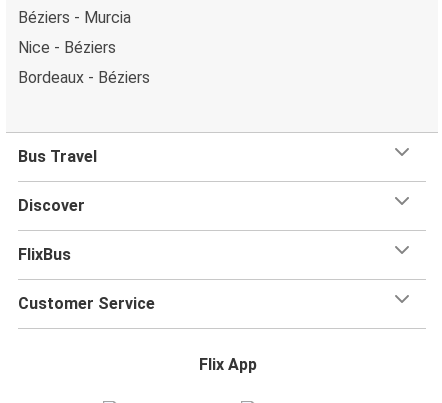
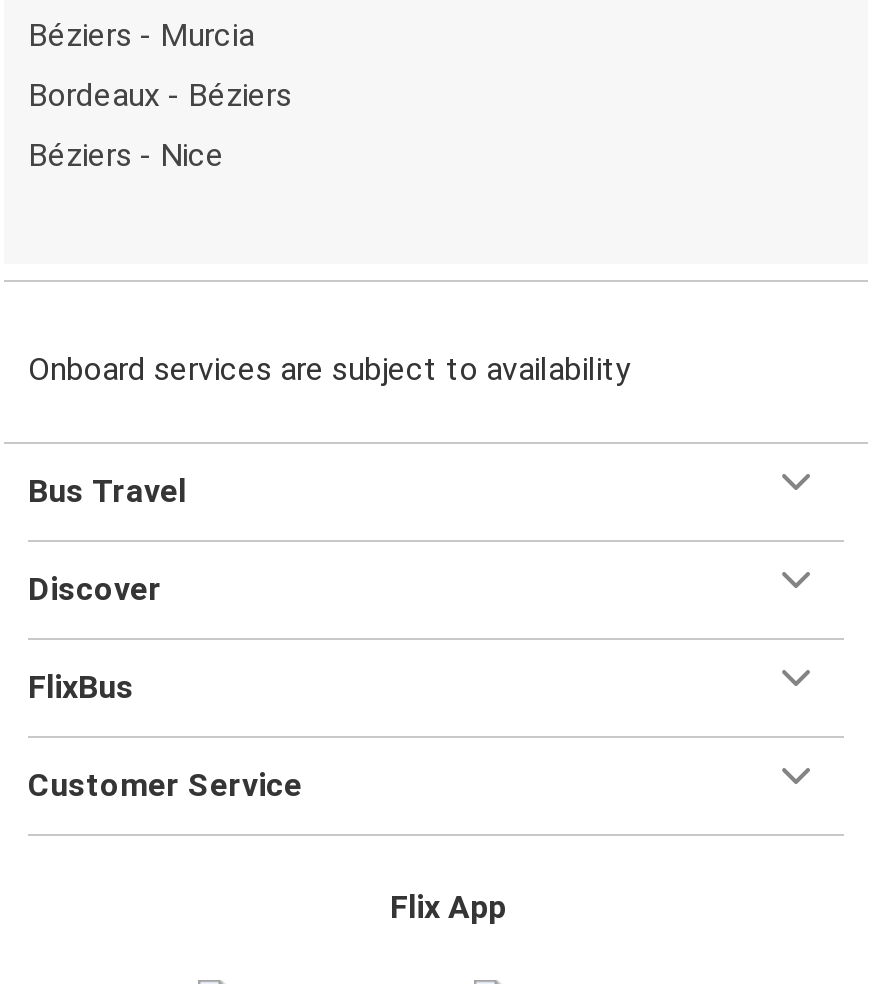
[18,37,116,56] Nice - Béziers -> none
moved [18,67,150,86] -> [28,75,292,113]: Bordeaux - Béziers
none -> [28,135,224,173] Béziers - Nice
none -> [28,349,632,387] Onboard services are subject to availability

